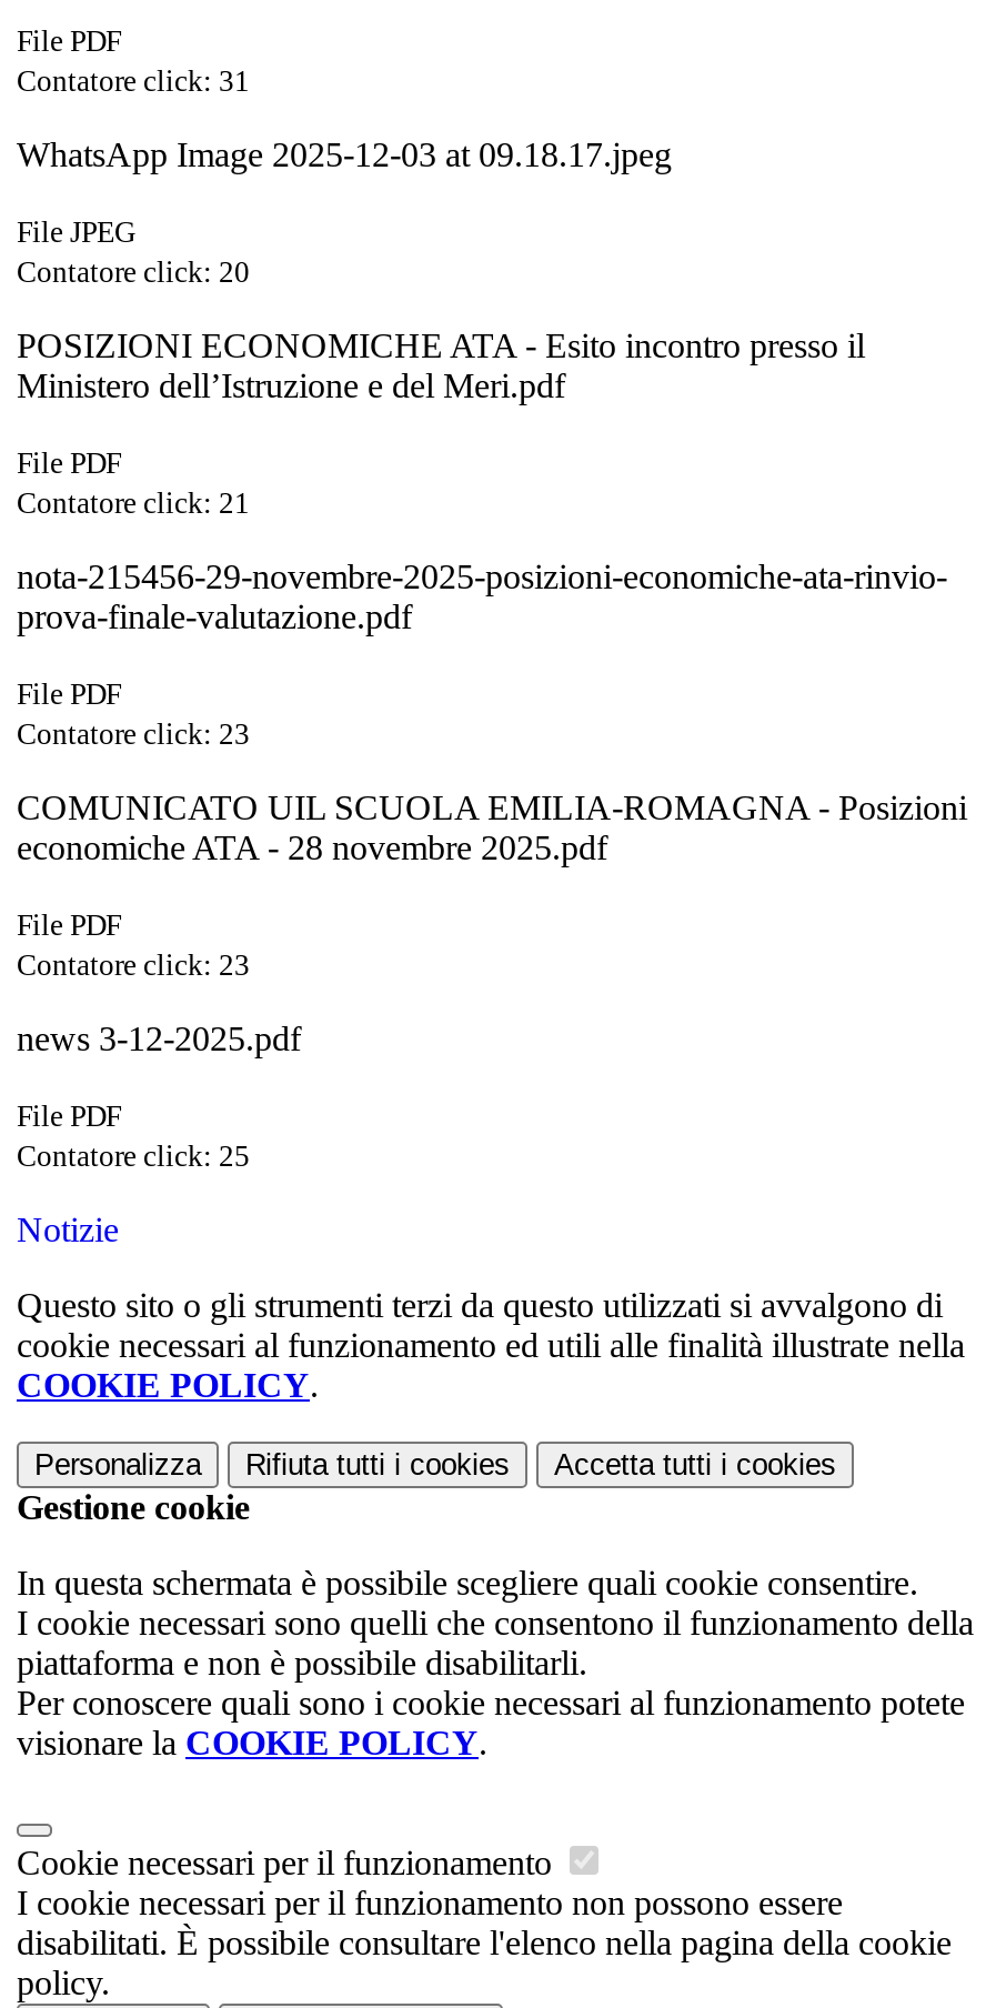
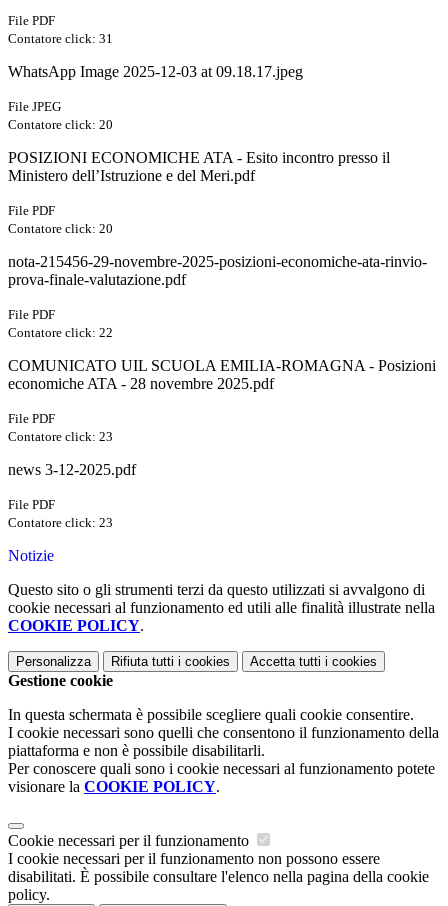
[17,487,250,520] Contatore click: 21 -> [8,221,113,236] Contatore click: 20
[17,718,250,751] Contatore click: 23 -> [8,325,113,340] Contatore click: 22
[17,1140,250,1173] Contatore click: 25 -> [8,515,113,530] Contatore click: 23

